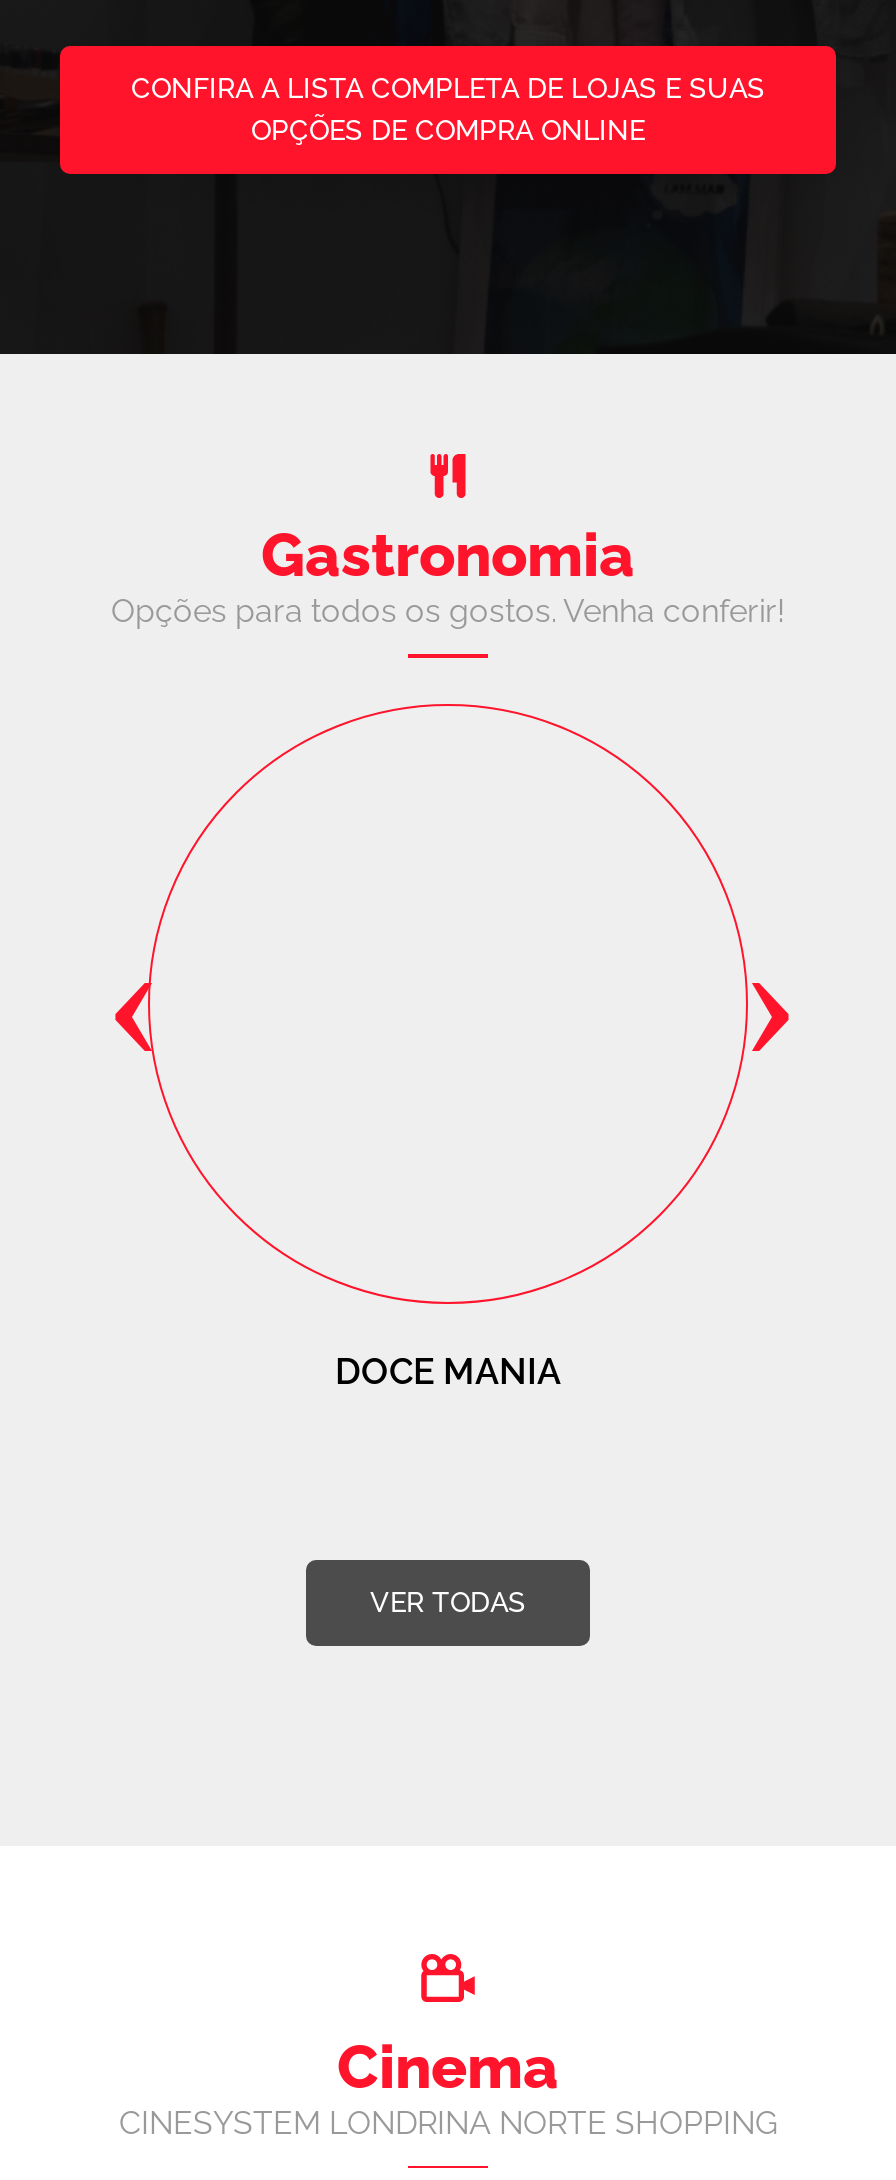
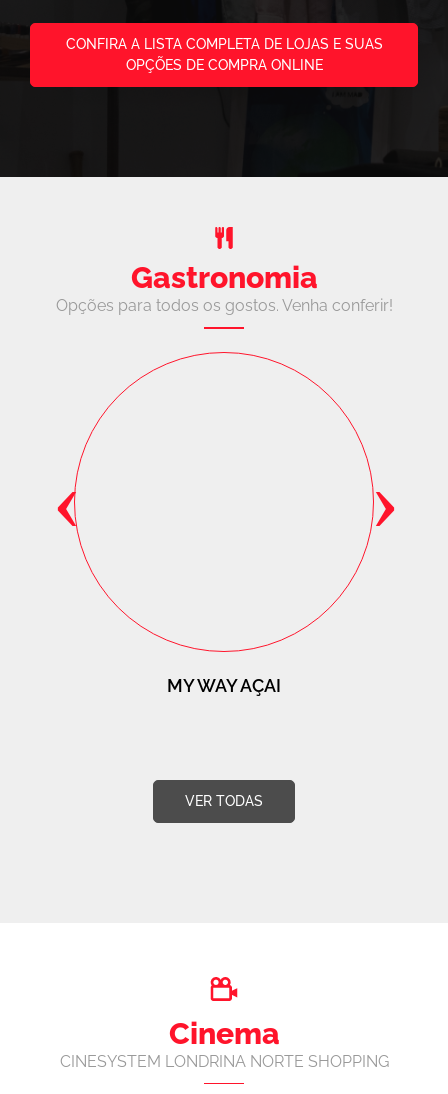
[335,1350,561,1392] DOCE MANIA -> [167,675,281,696] MY WAY AÇAI

